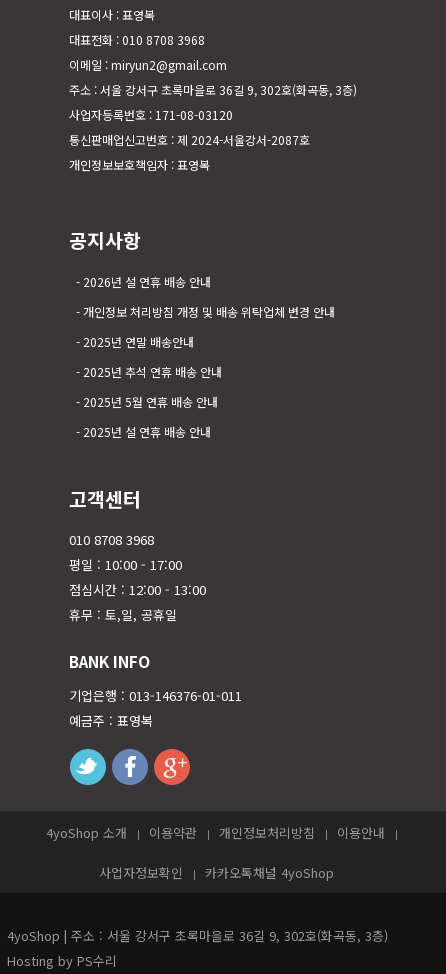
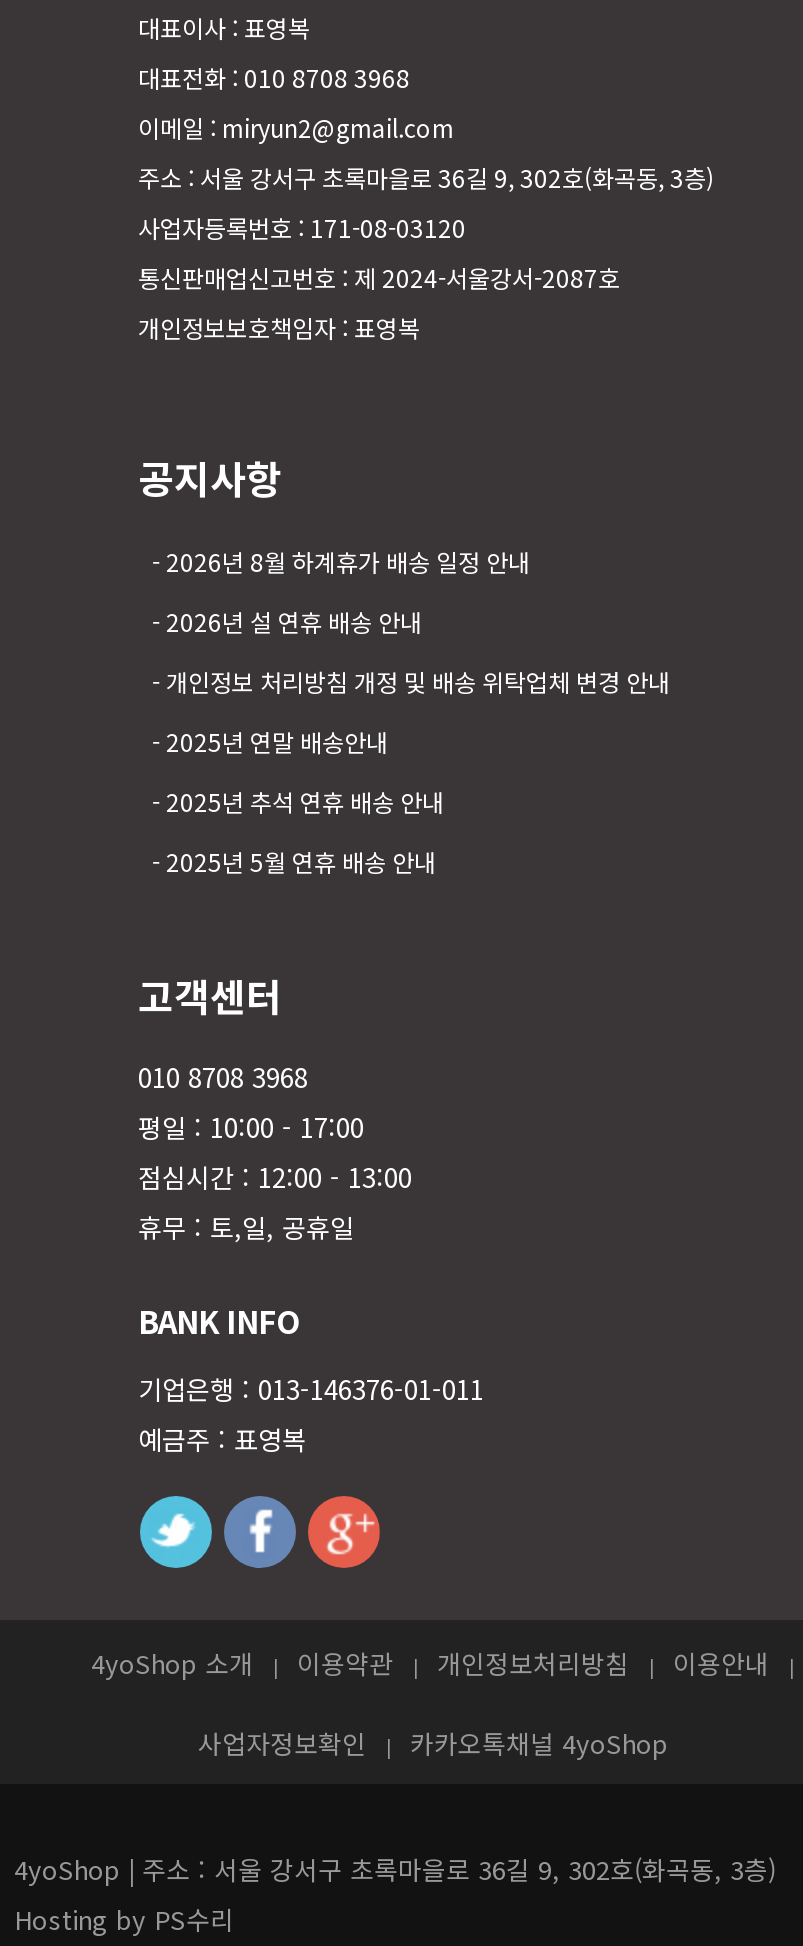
none -> [166,544,530,578] 2026년 8월 하계휴가 배송 일정 안내
moved [83,273,335,410] -> [166,604,670,878]: 2026년 설 연휴 배송 안내 | 개인정보 처리방침 개정 및 배송 위탁업체 변경 안내 | 2025년 연말 배송안내 | 2025년 추석 연휴 배송 안내 | 2025년 5월 연휴 배송 안내
[83,423,211,440] 2025년 설 연휴 배송 안내 -> none

